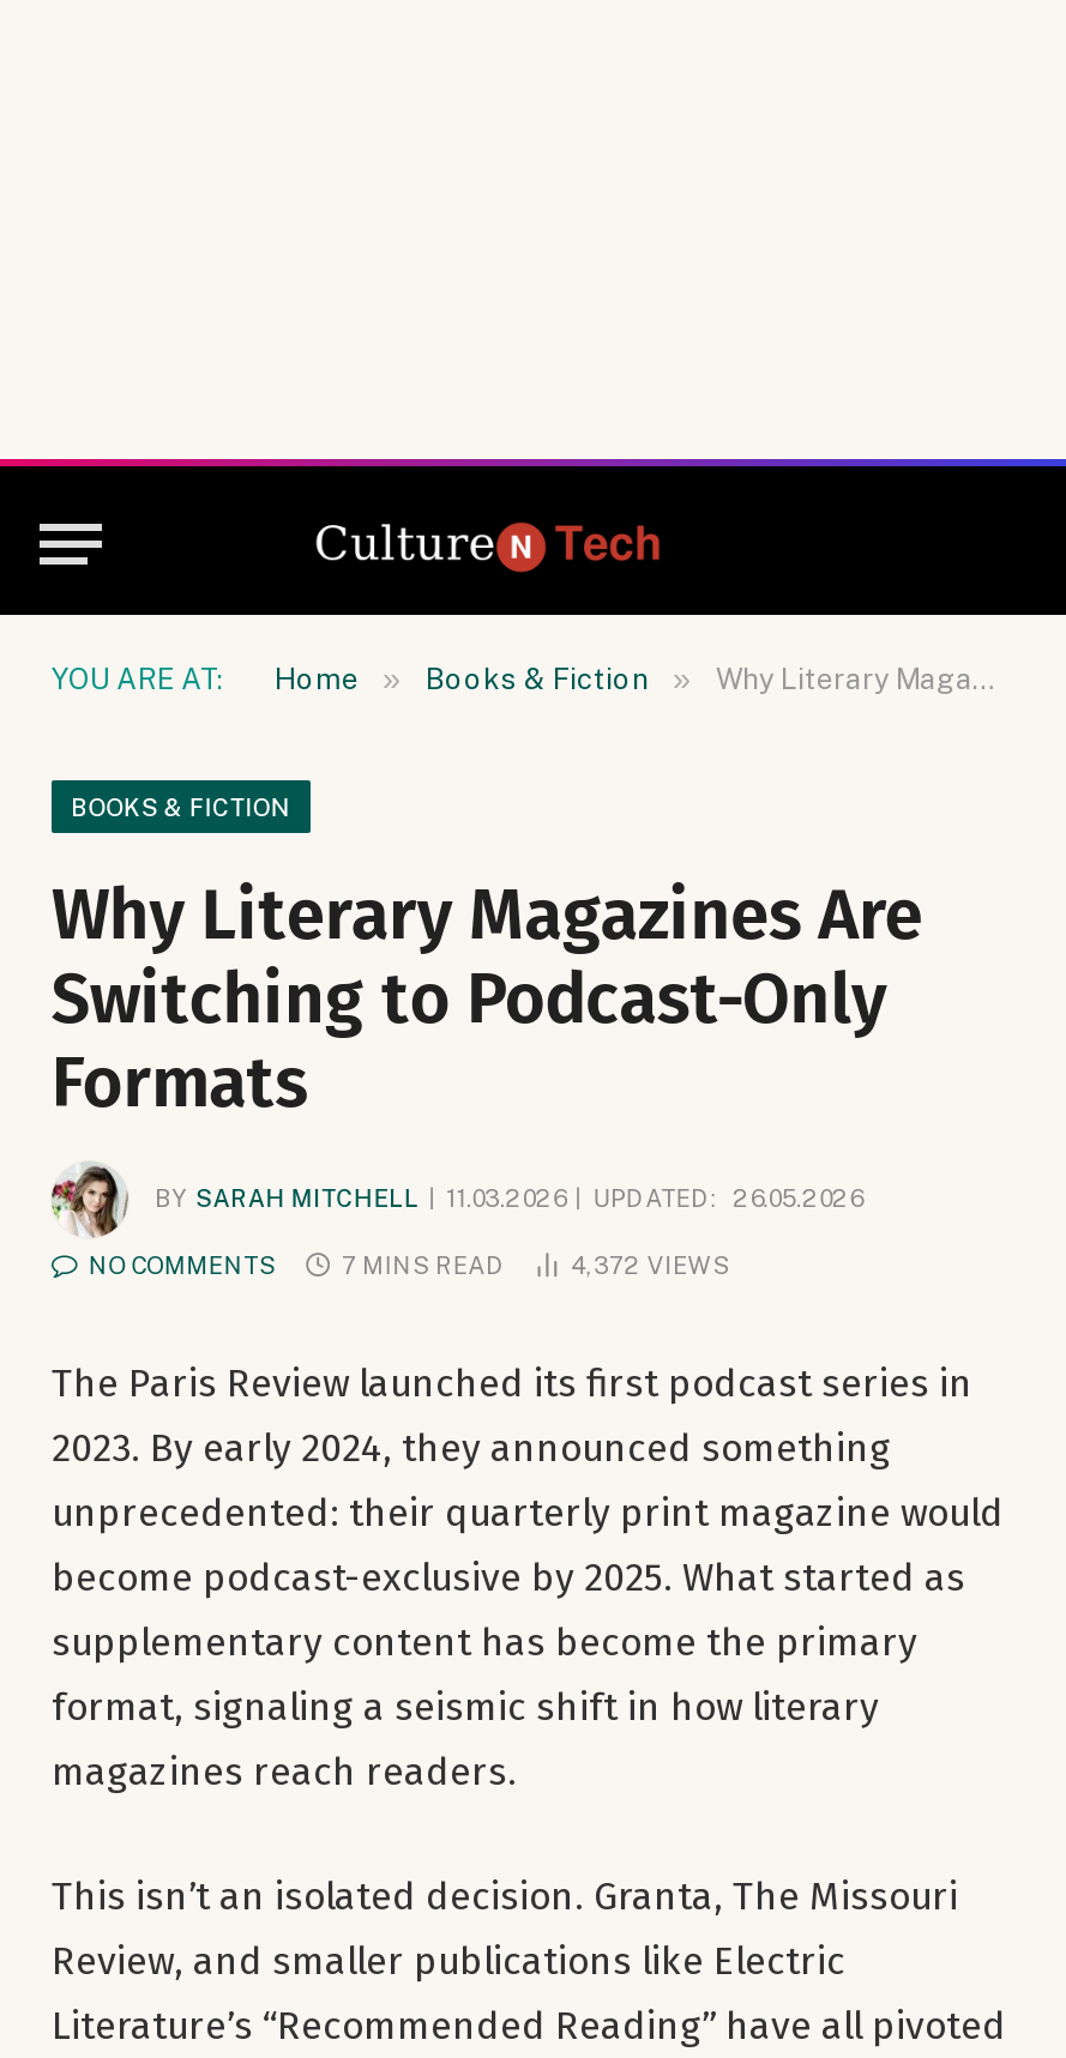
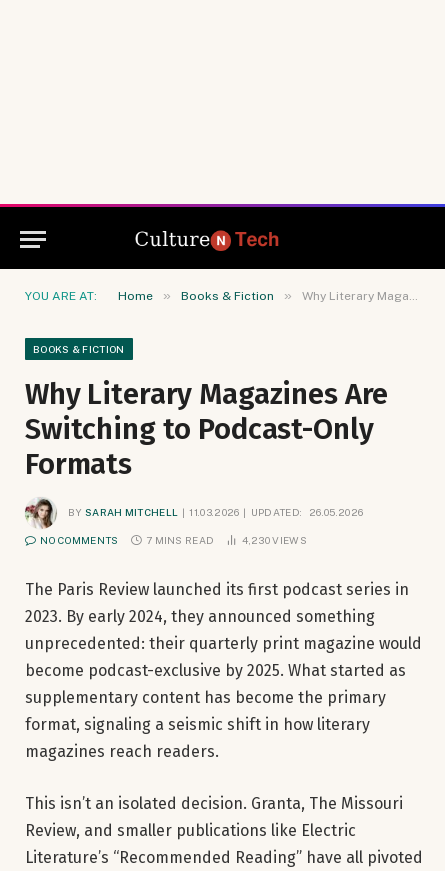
[571,1250,730,1279] 4,372 VIEWS -> [242,534,307,546] 4,230 VIEWS

